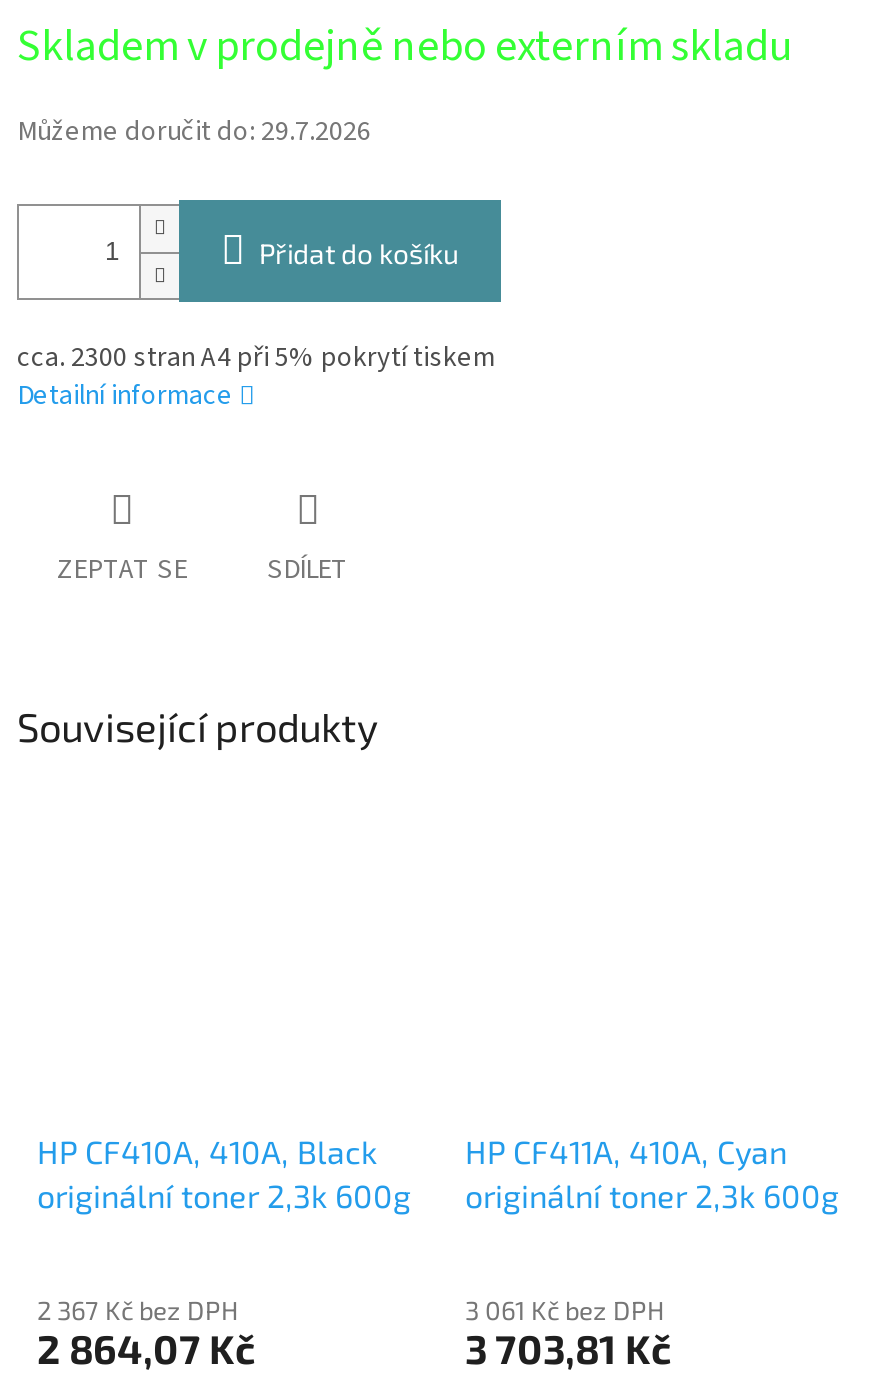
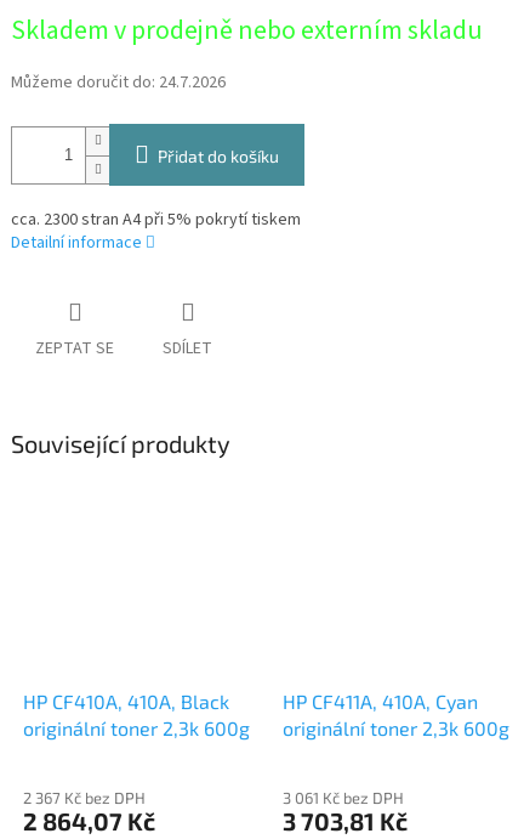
[17,113,371,153] Můžeme doručit do: 29.7.2026 -> [11,71,226,95] Můžeme doručit do: 24.7.2026

